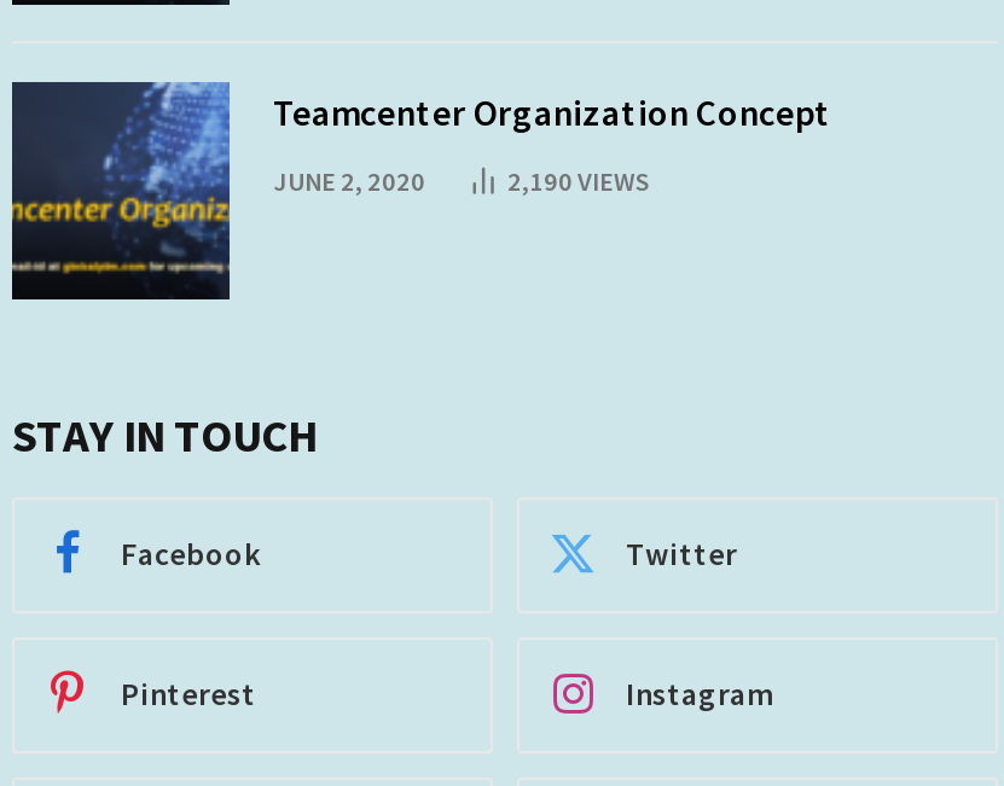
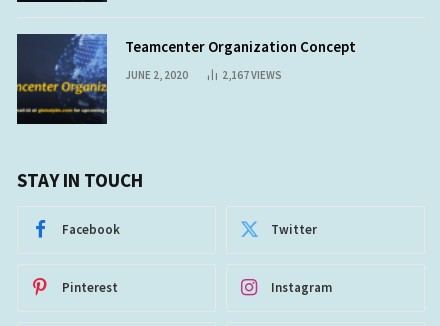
[507,164,652,198] 2,190 VIEWS -> [222,68,282,82] 2,167 VIEWS

